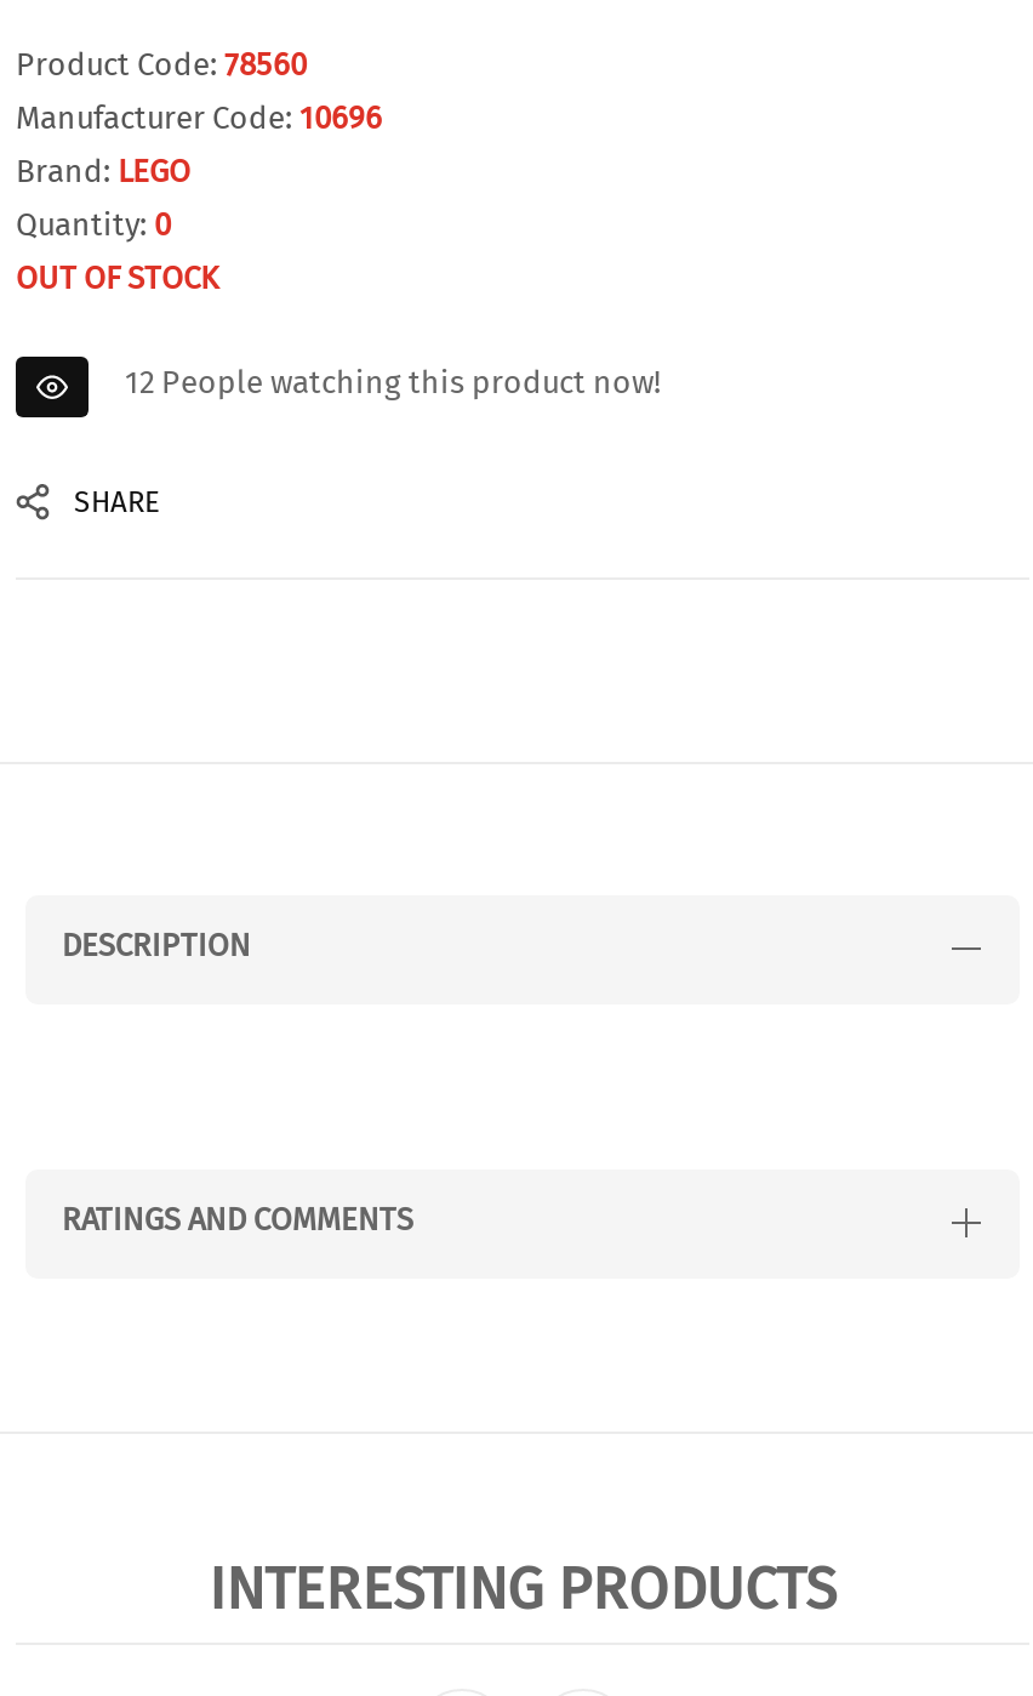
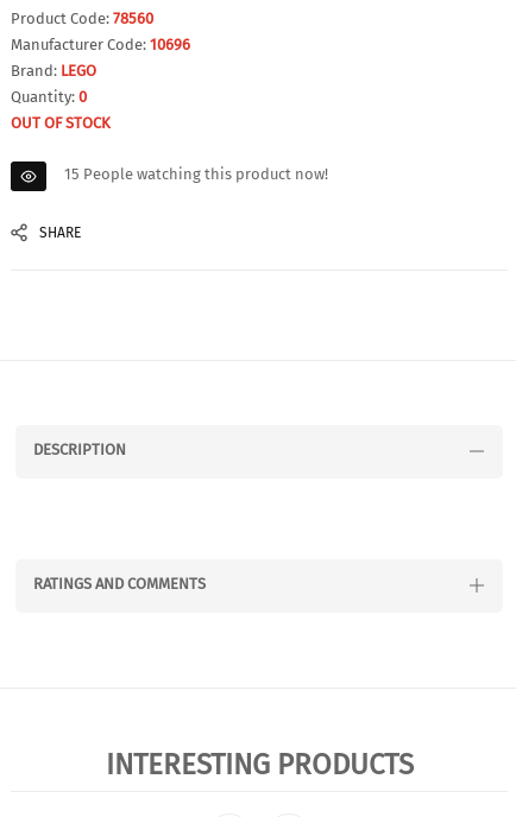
[125,370,661,401] 12 People watching this product now! -> [64,168,328,183] 15 People watching this product now!

